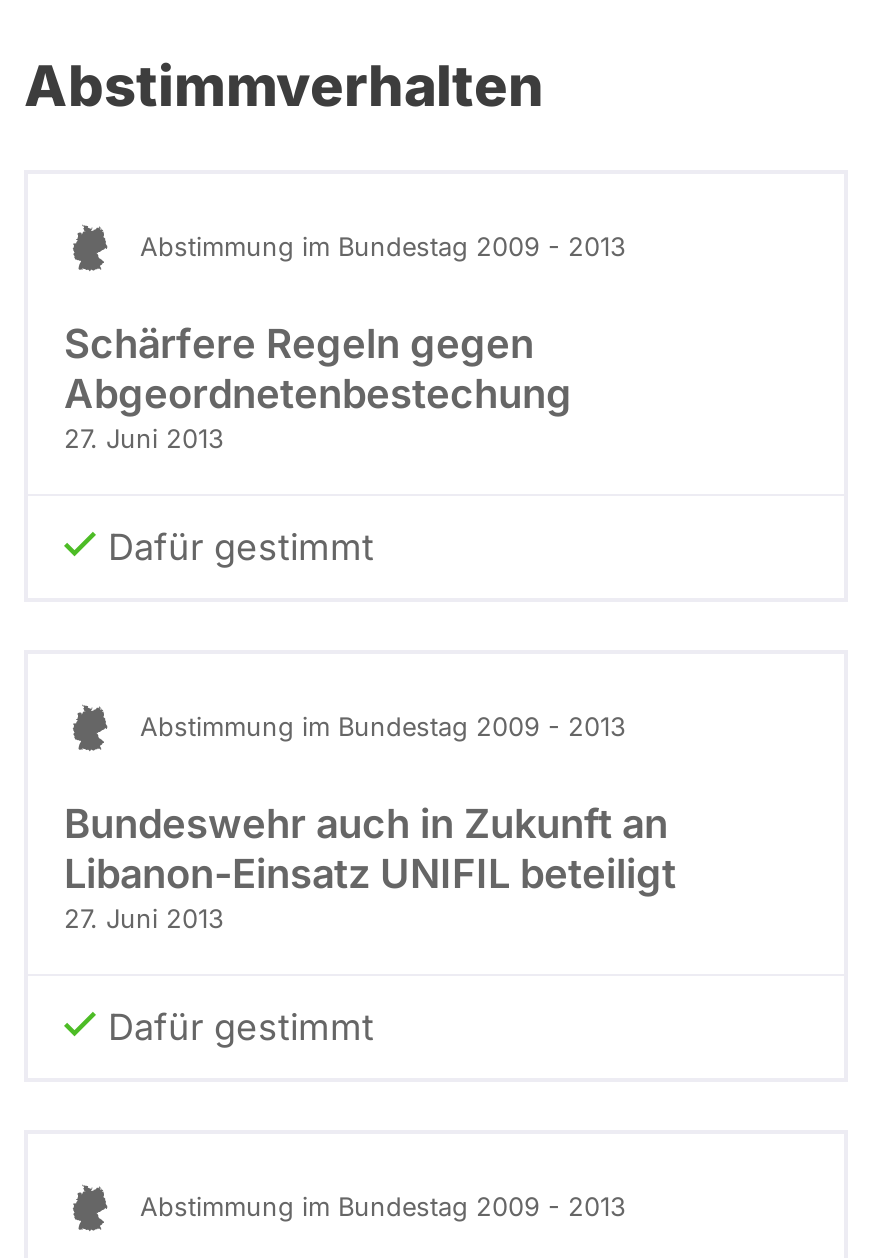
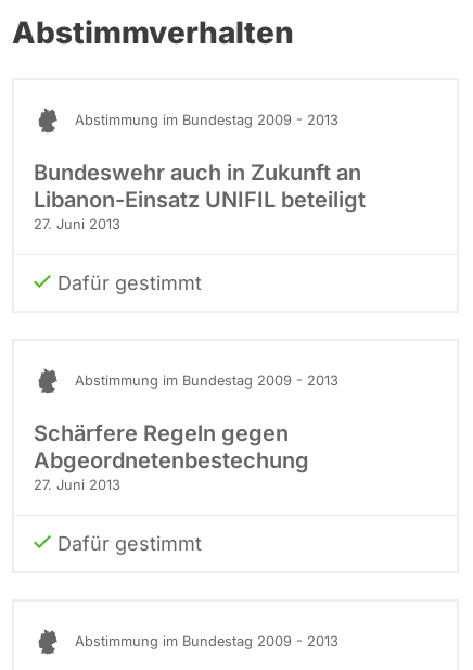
moved [64,320,572,418] -> [34,421,309,474]: Schärfere Regeln gegen | Abgeordnetenbestechung
moved [64,801,676,899] -> [34,160,366,213]: Bundeswehr auch in Zukunft an | Libanon-Einsatz UNIFIL beteiligt

